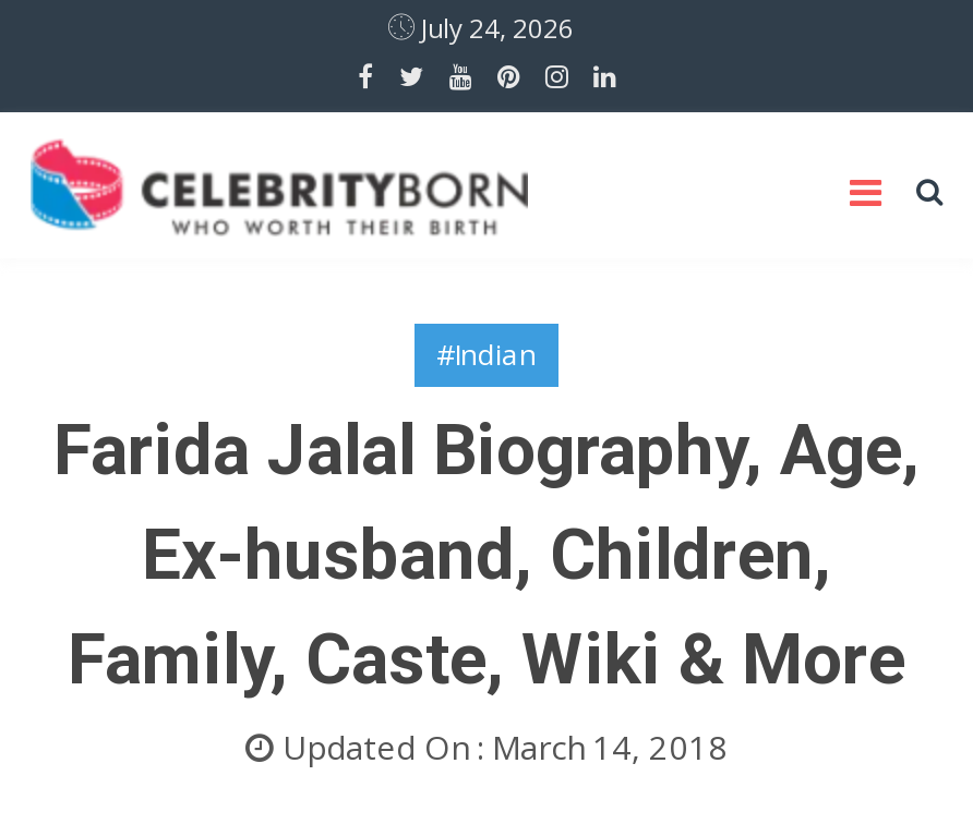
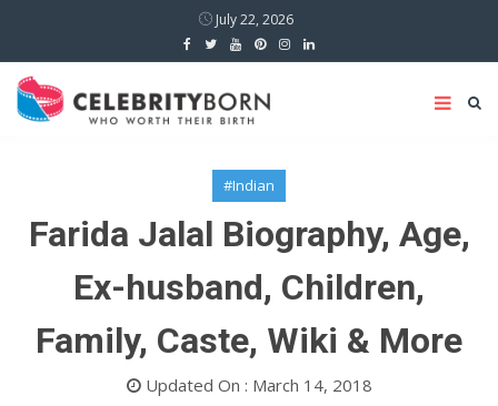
[415,10,574,47] July 24, 2026 -> [212,10,293,29] July 22, 2026

